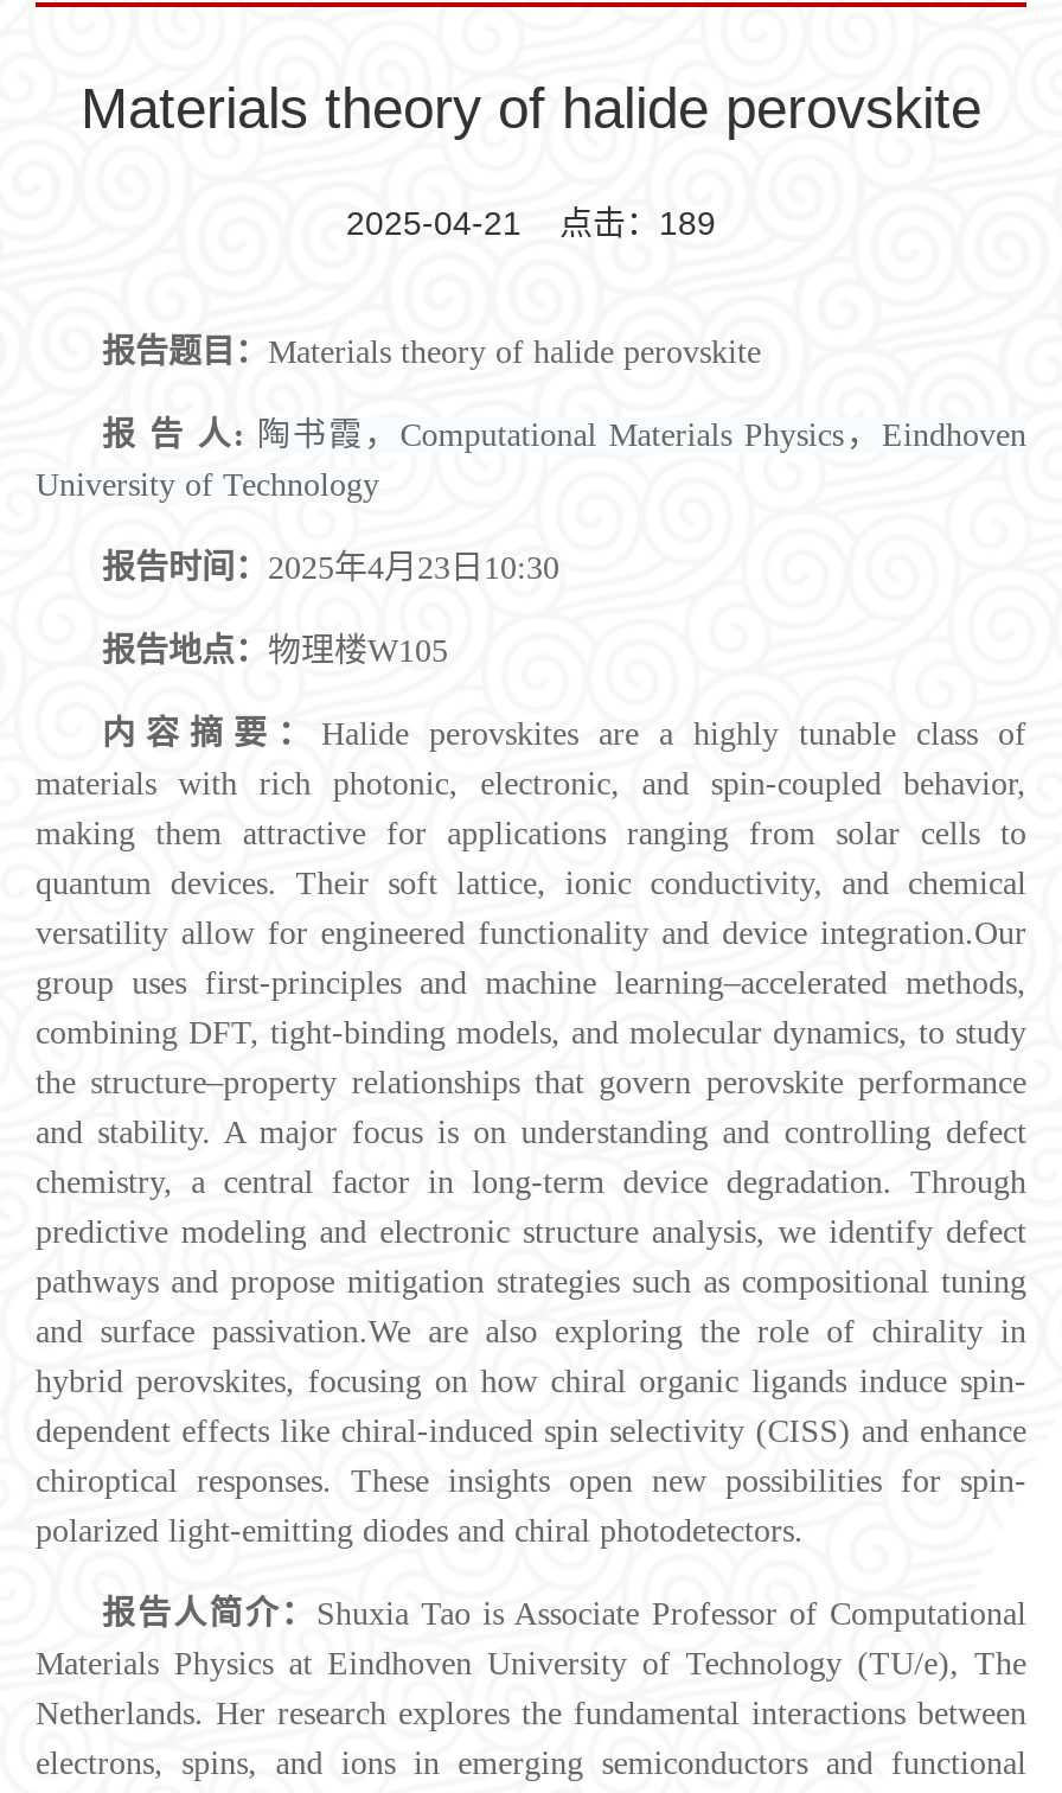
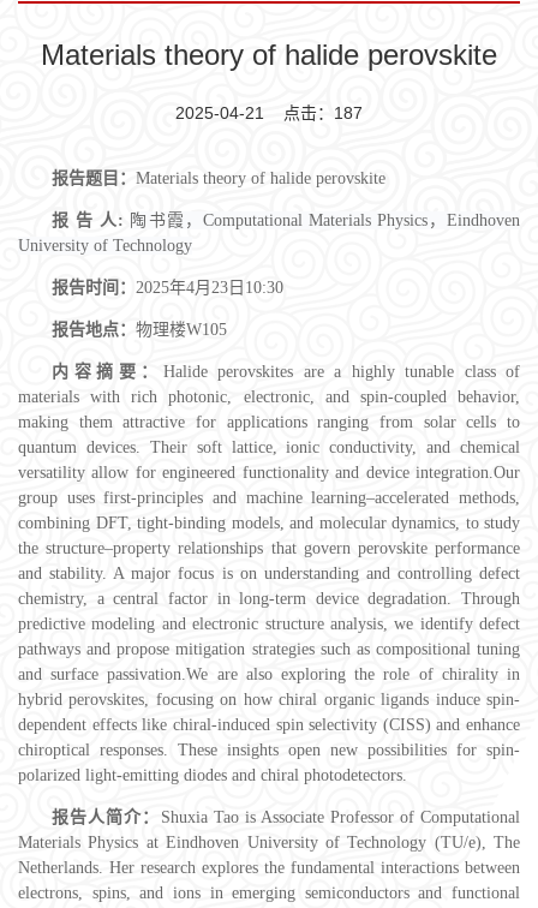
[346,204,716,242] 2025-04-21 点击：189 -> [175,103,363,123] 2025-04-21 点击：187

